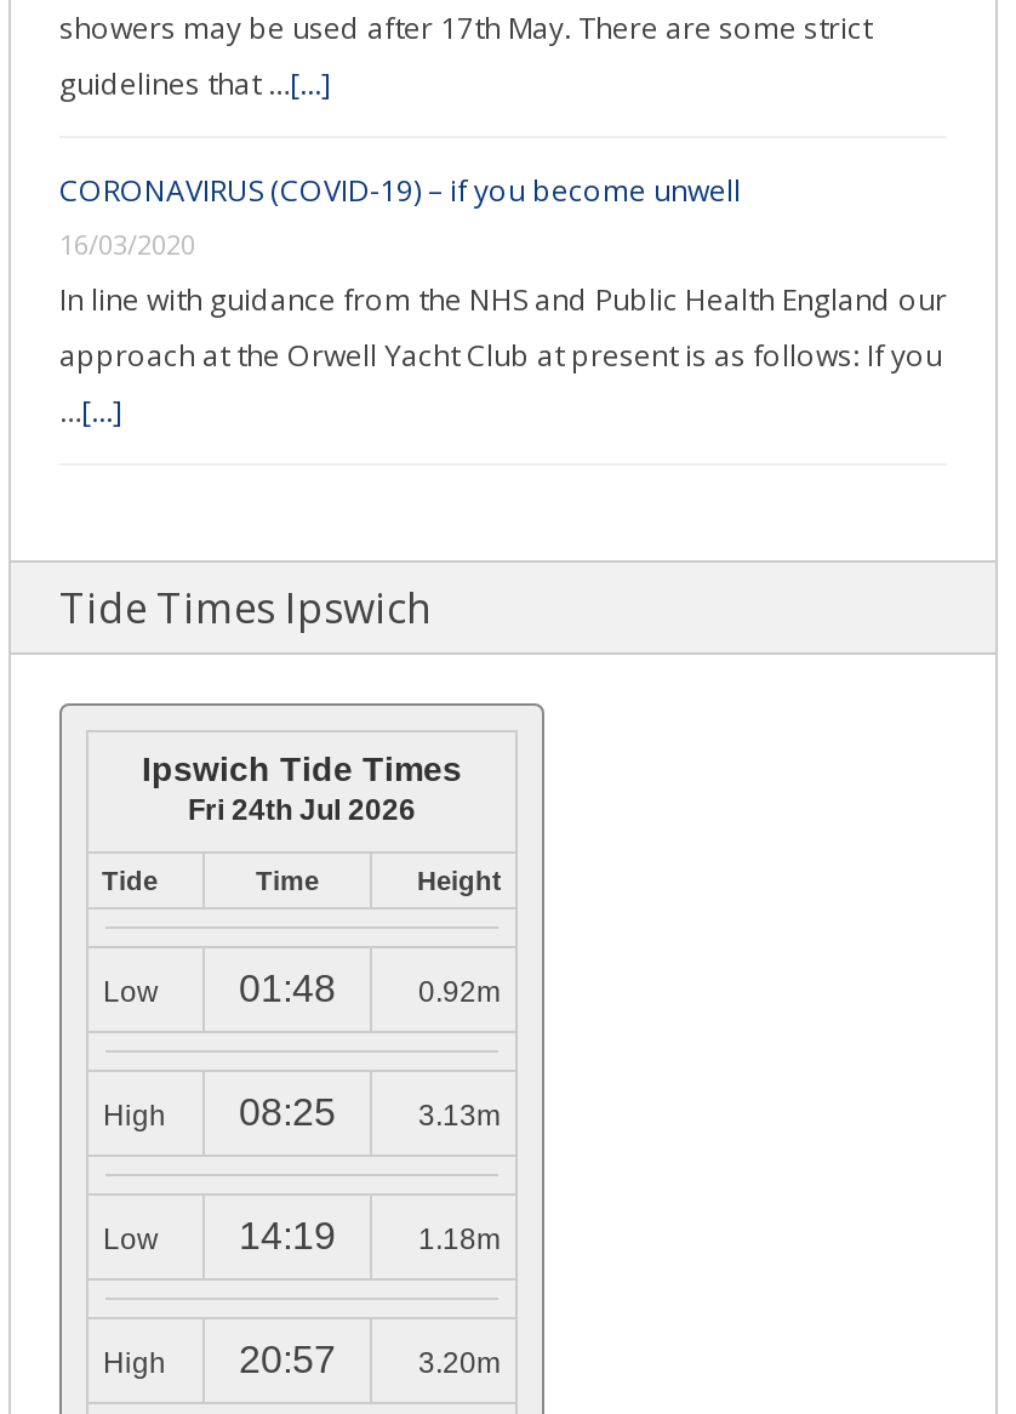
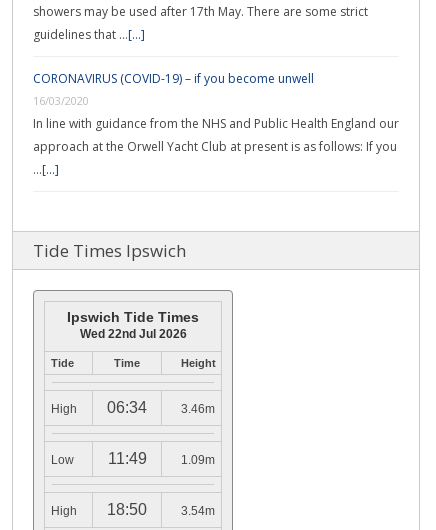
[188,793,416,827] Fri 24th Jul 2026 -> [79,327,186,341] Wed 22nd Jul 2026
[103,968,501,1009] Low | 01:48 | 0.92m -> none
[239,1091,501,1133] 08:25 | 3.13m -> [107,399,215,416] 06:34 | 3.46m
[239,1215,501,1256] 14:19 | 1.18m -> [107,450,215,467] 11:49 | 1.09m
[239,1339,501,1380] 20:57 | 3.20m -> [107,501,215,518] 18:50 | 3.54m

